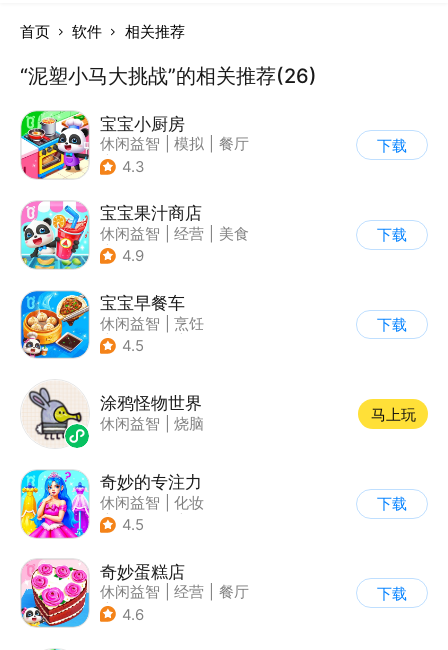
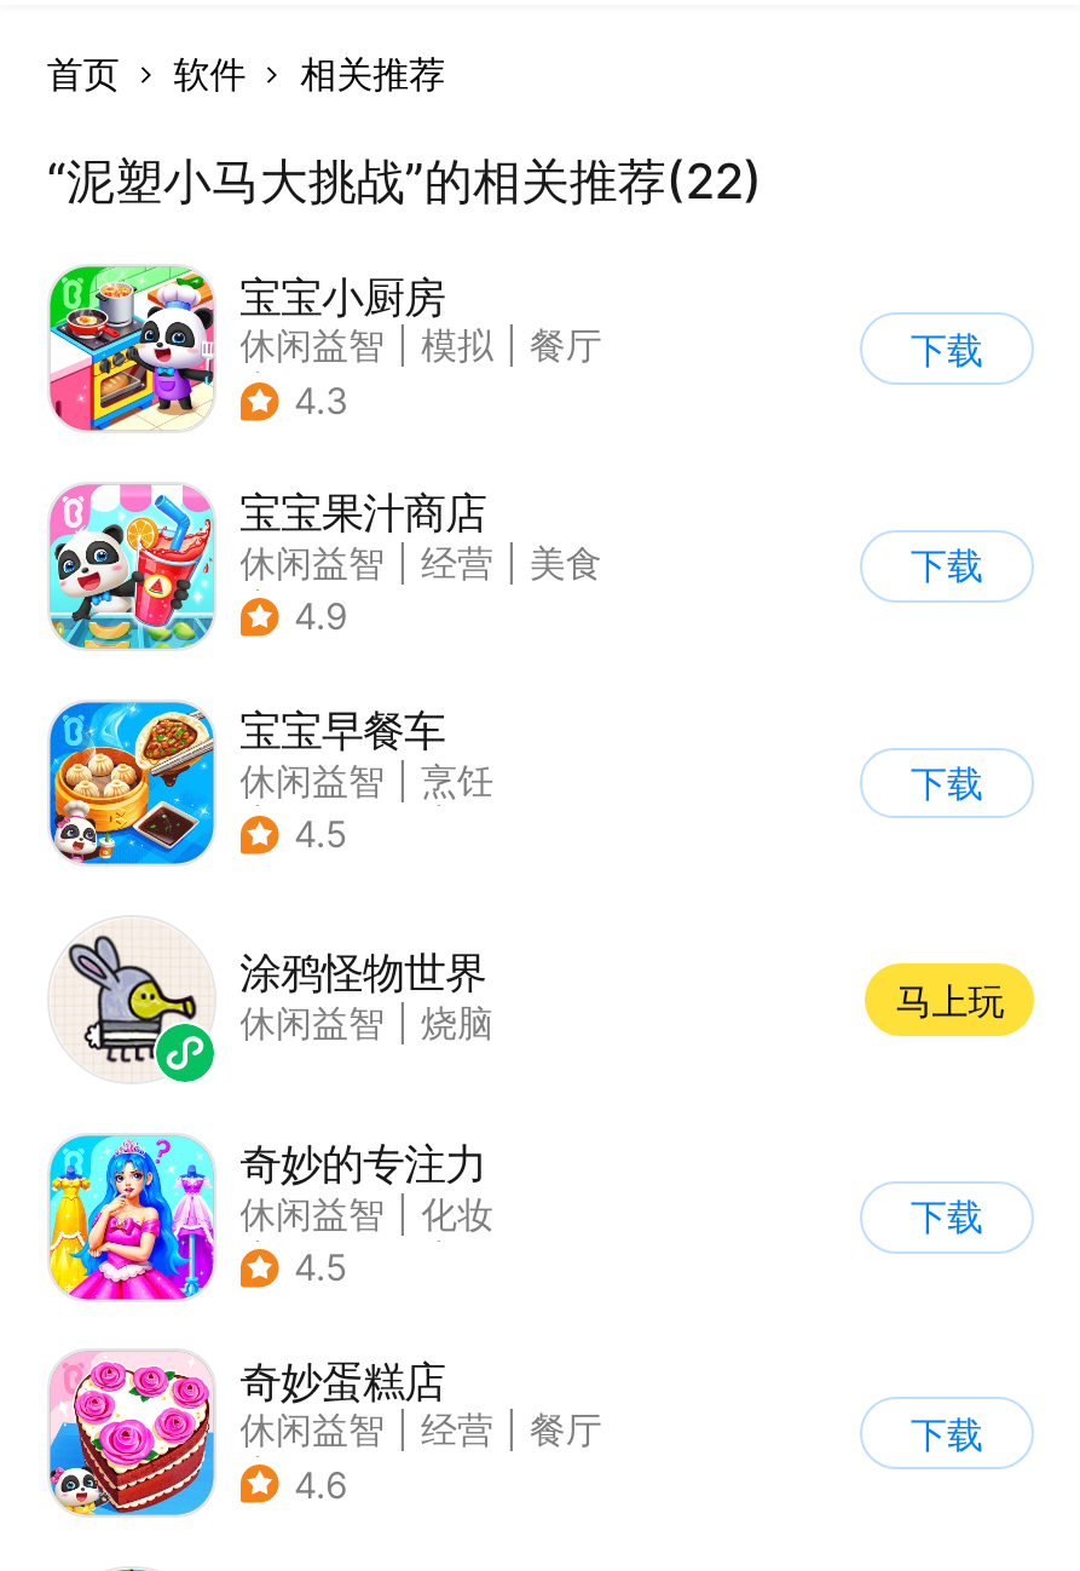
[20,63,317,87] “泥塑小马大挑战”的相关推荐(26) -> [47,151,763,209] “泥塑小马大挑战”的相关推荐(22)

